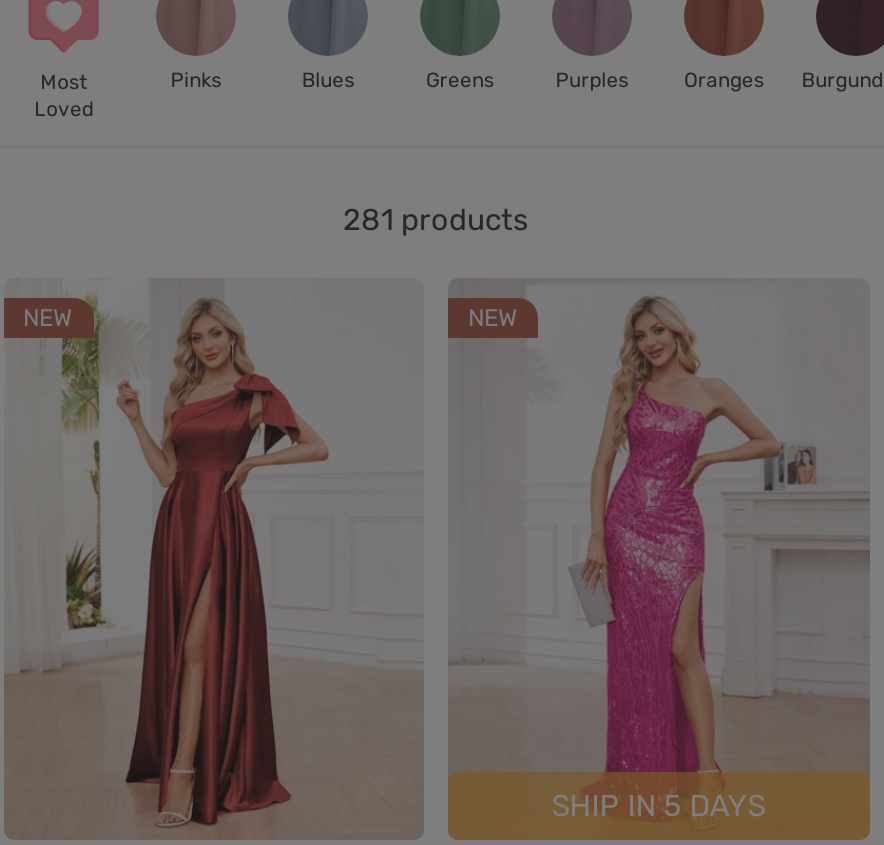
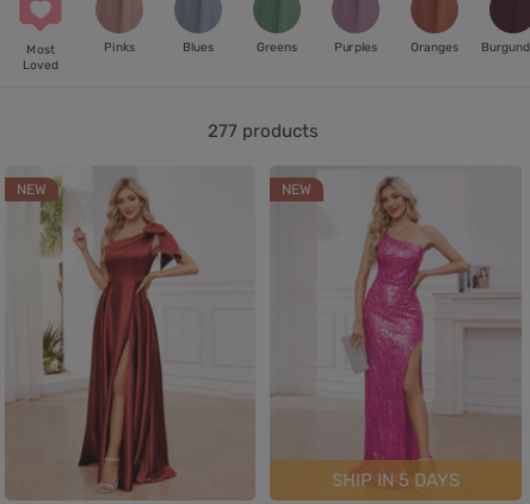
[343,202,529,238] 281 products -> [207,120,318,142] 277 products

